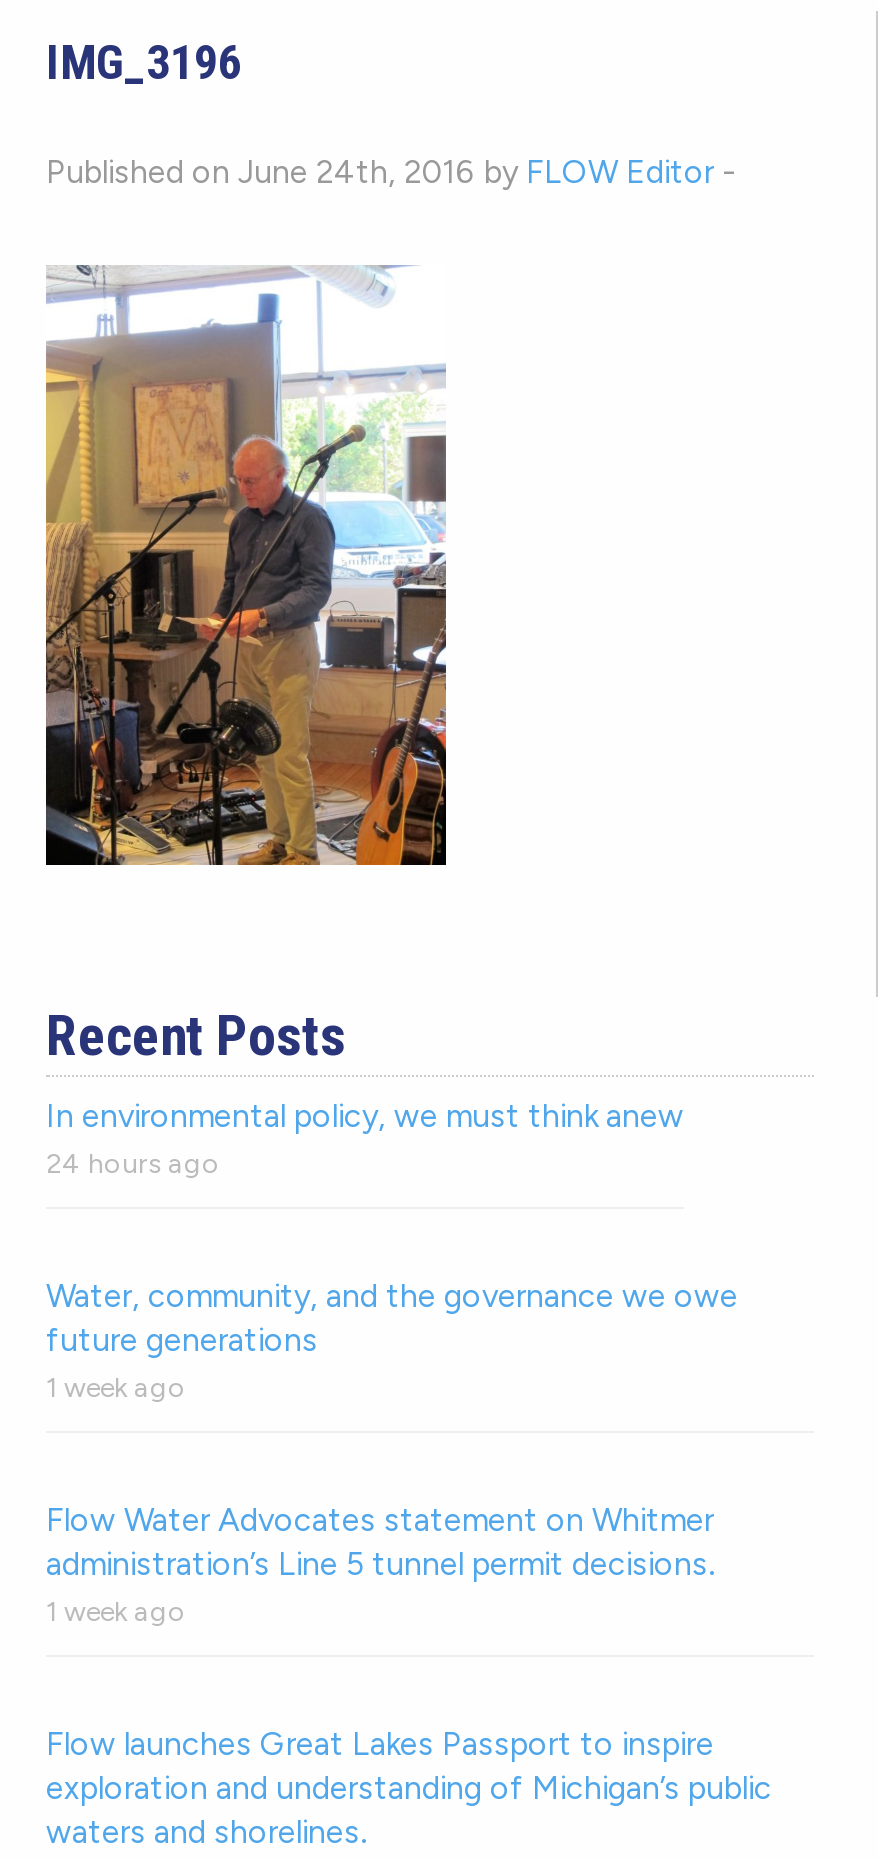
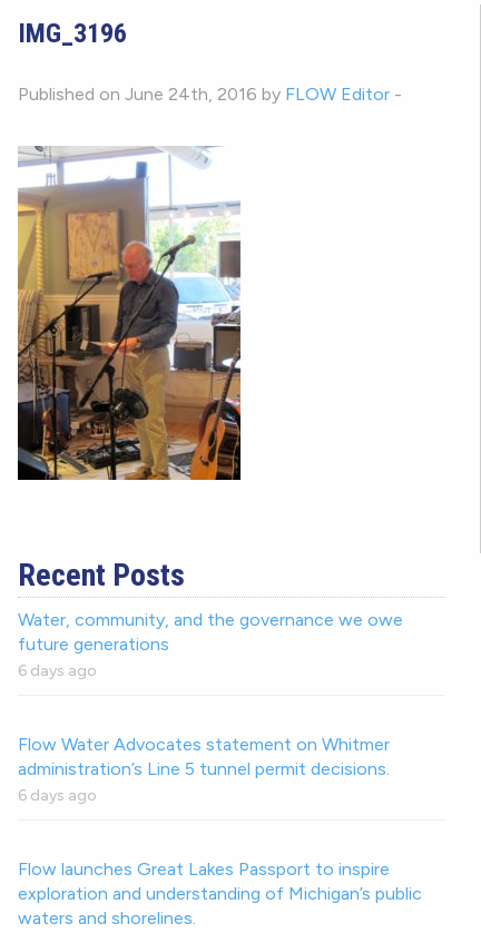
[46,1096,684,1180] In environmental policy, we must think anew | 24 hours ago -> none
[46,1370,186,1404] 1 week ago -> [18,661,97,680] 6 days ago
[46,1594,186,1628] 1 week ago -> [18,786,97,805] 6 days ago

